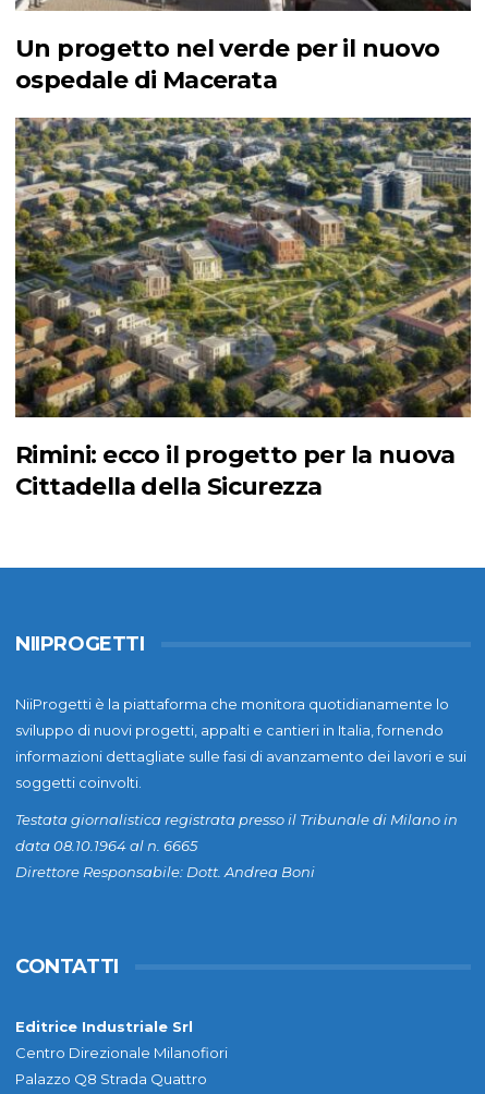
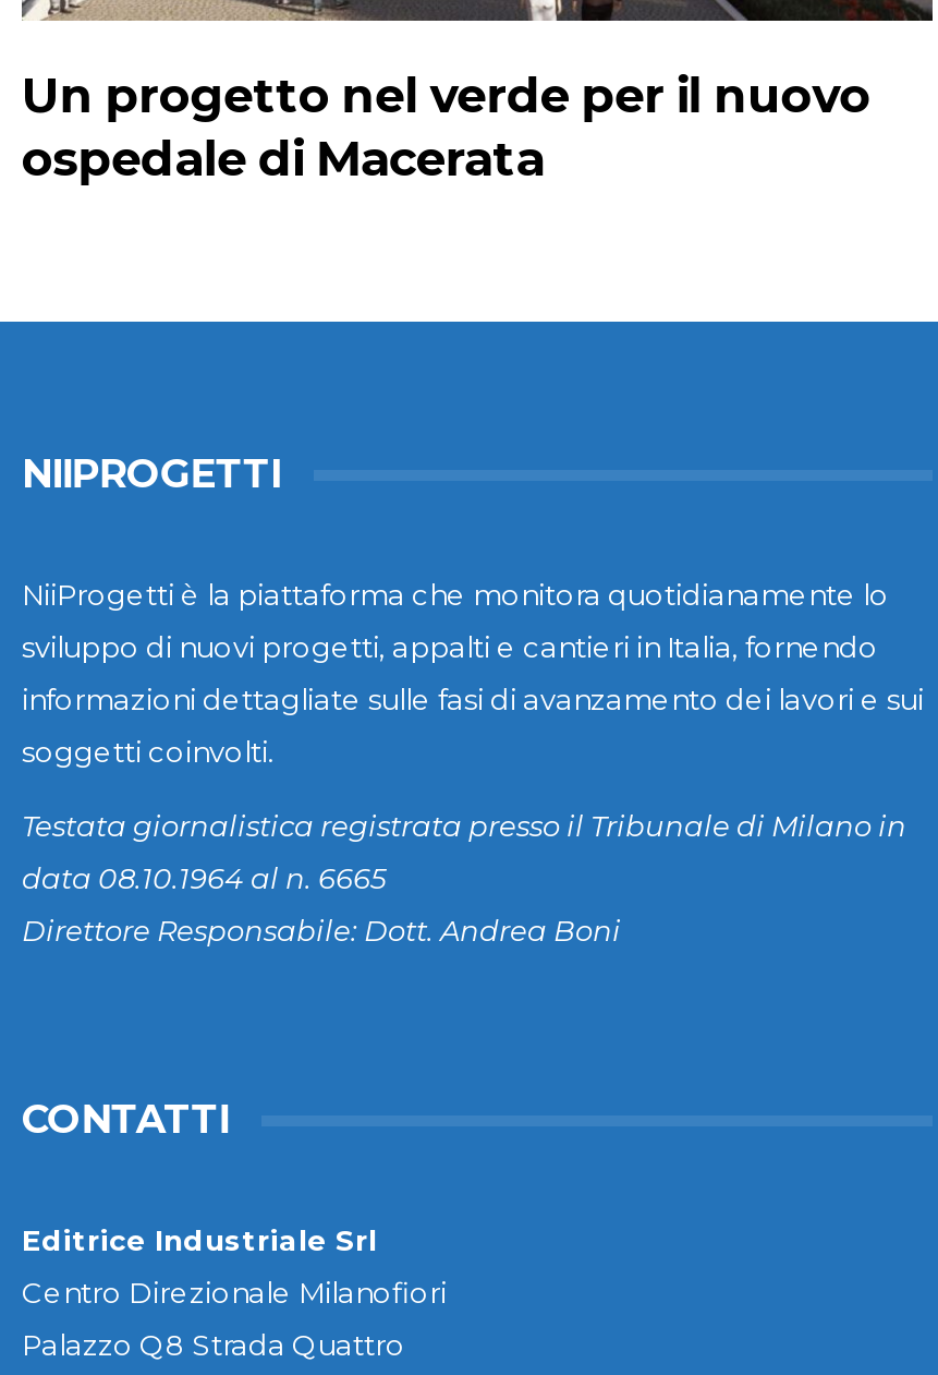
[14,117,472,501] [image] | Rimini: ecco il progetto per la nuova | Cittadella della Sicurezza -> none

